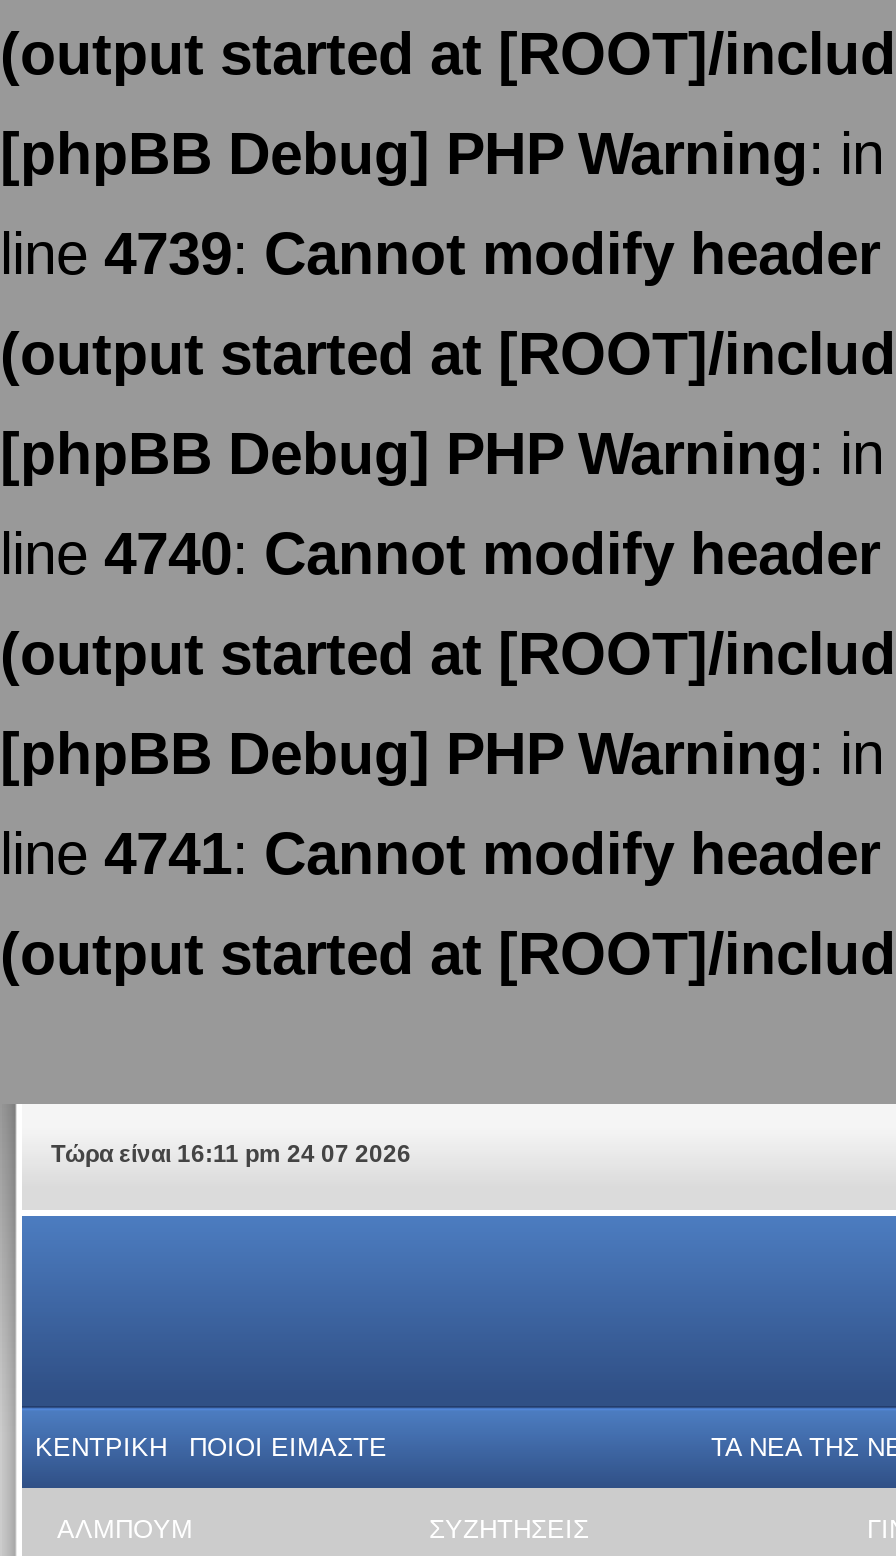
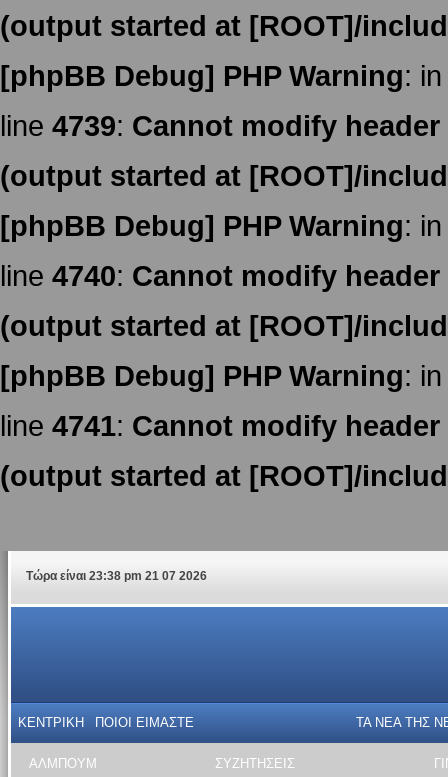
[51,1140,411,1168] Τώρα είναι 16:11 pm 24 07 2026 -> [25,569,206,583] Τώρα είναι 23:38 pm 21 07 2026

